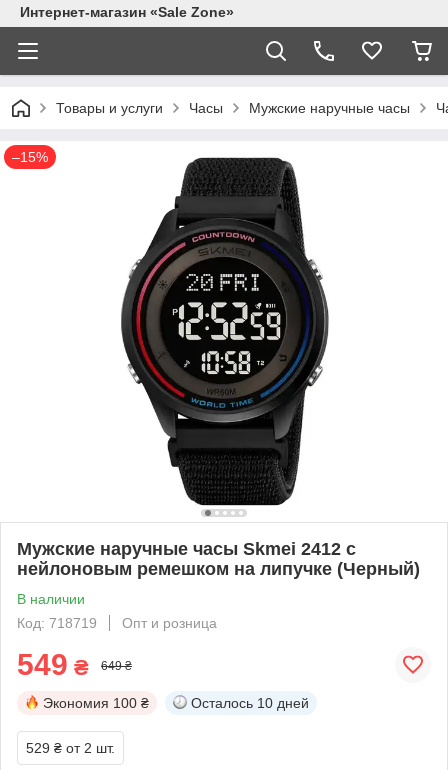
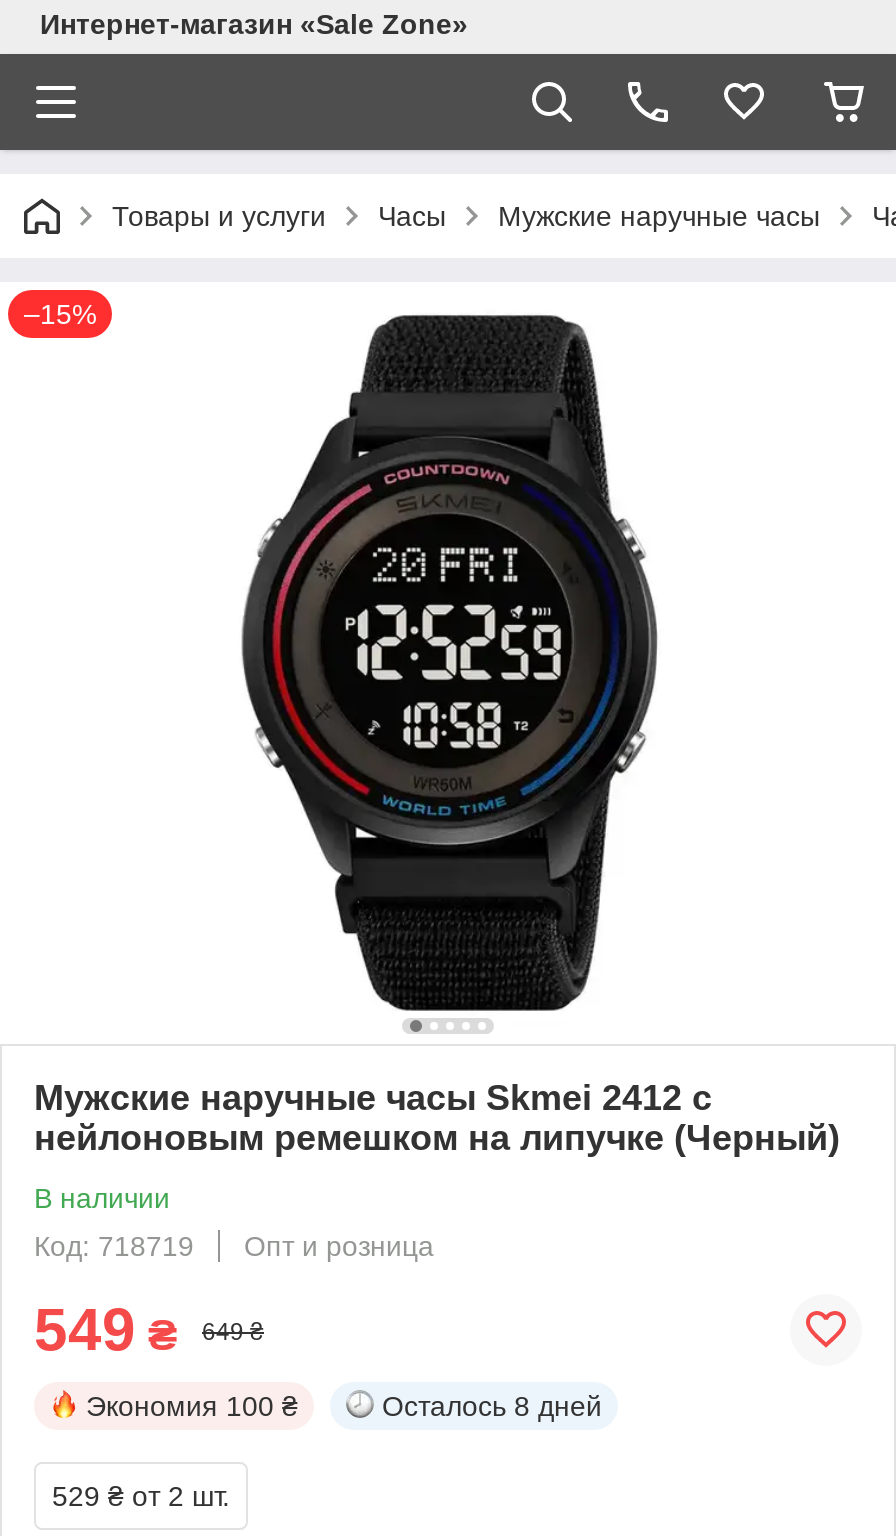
[191,695,309,711] Осталось 10 дней -> [382,1390,602,1422] Осталось 8 дней

